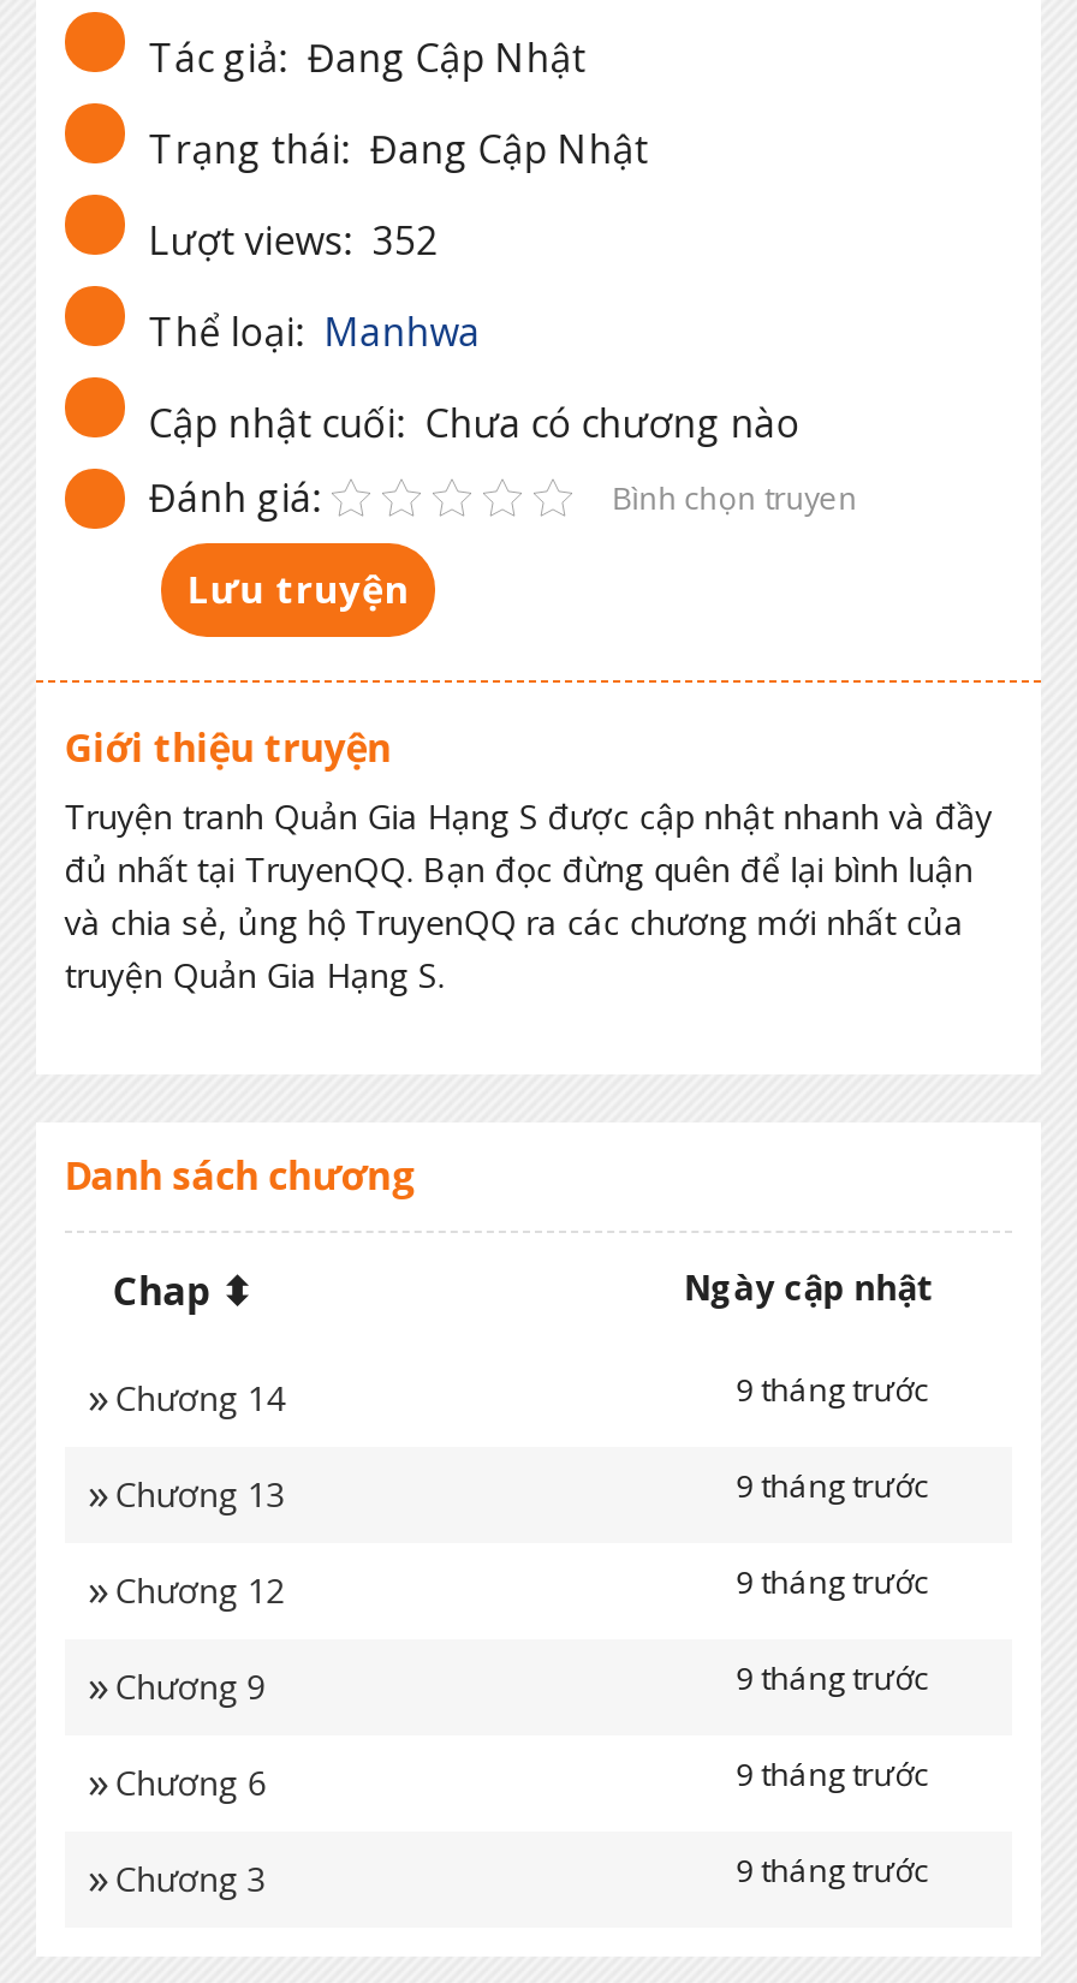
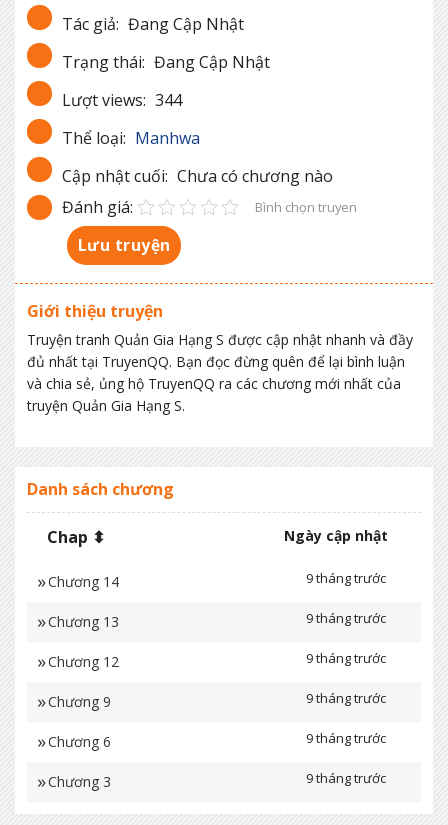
[149,213,437,266] Lượt views: 352 -> [62,89,182,111] Lượt views: 344

